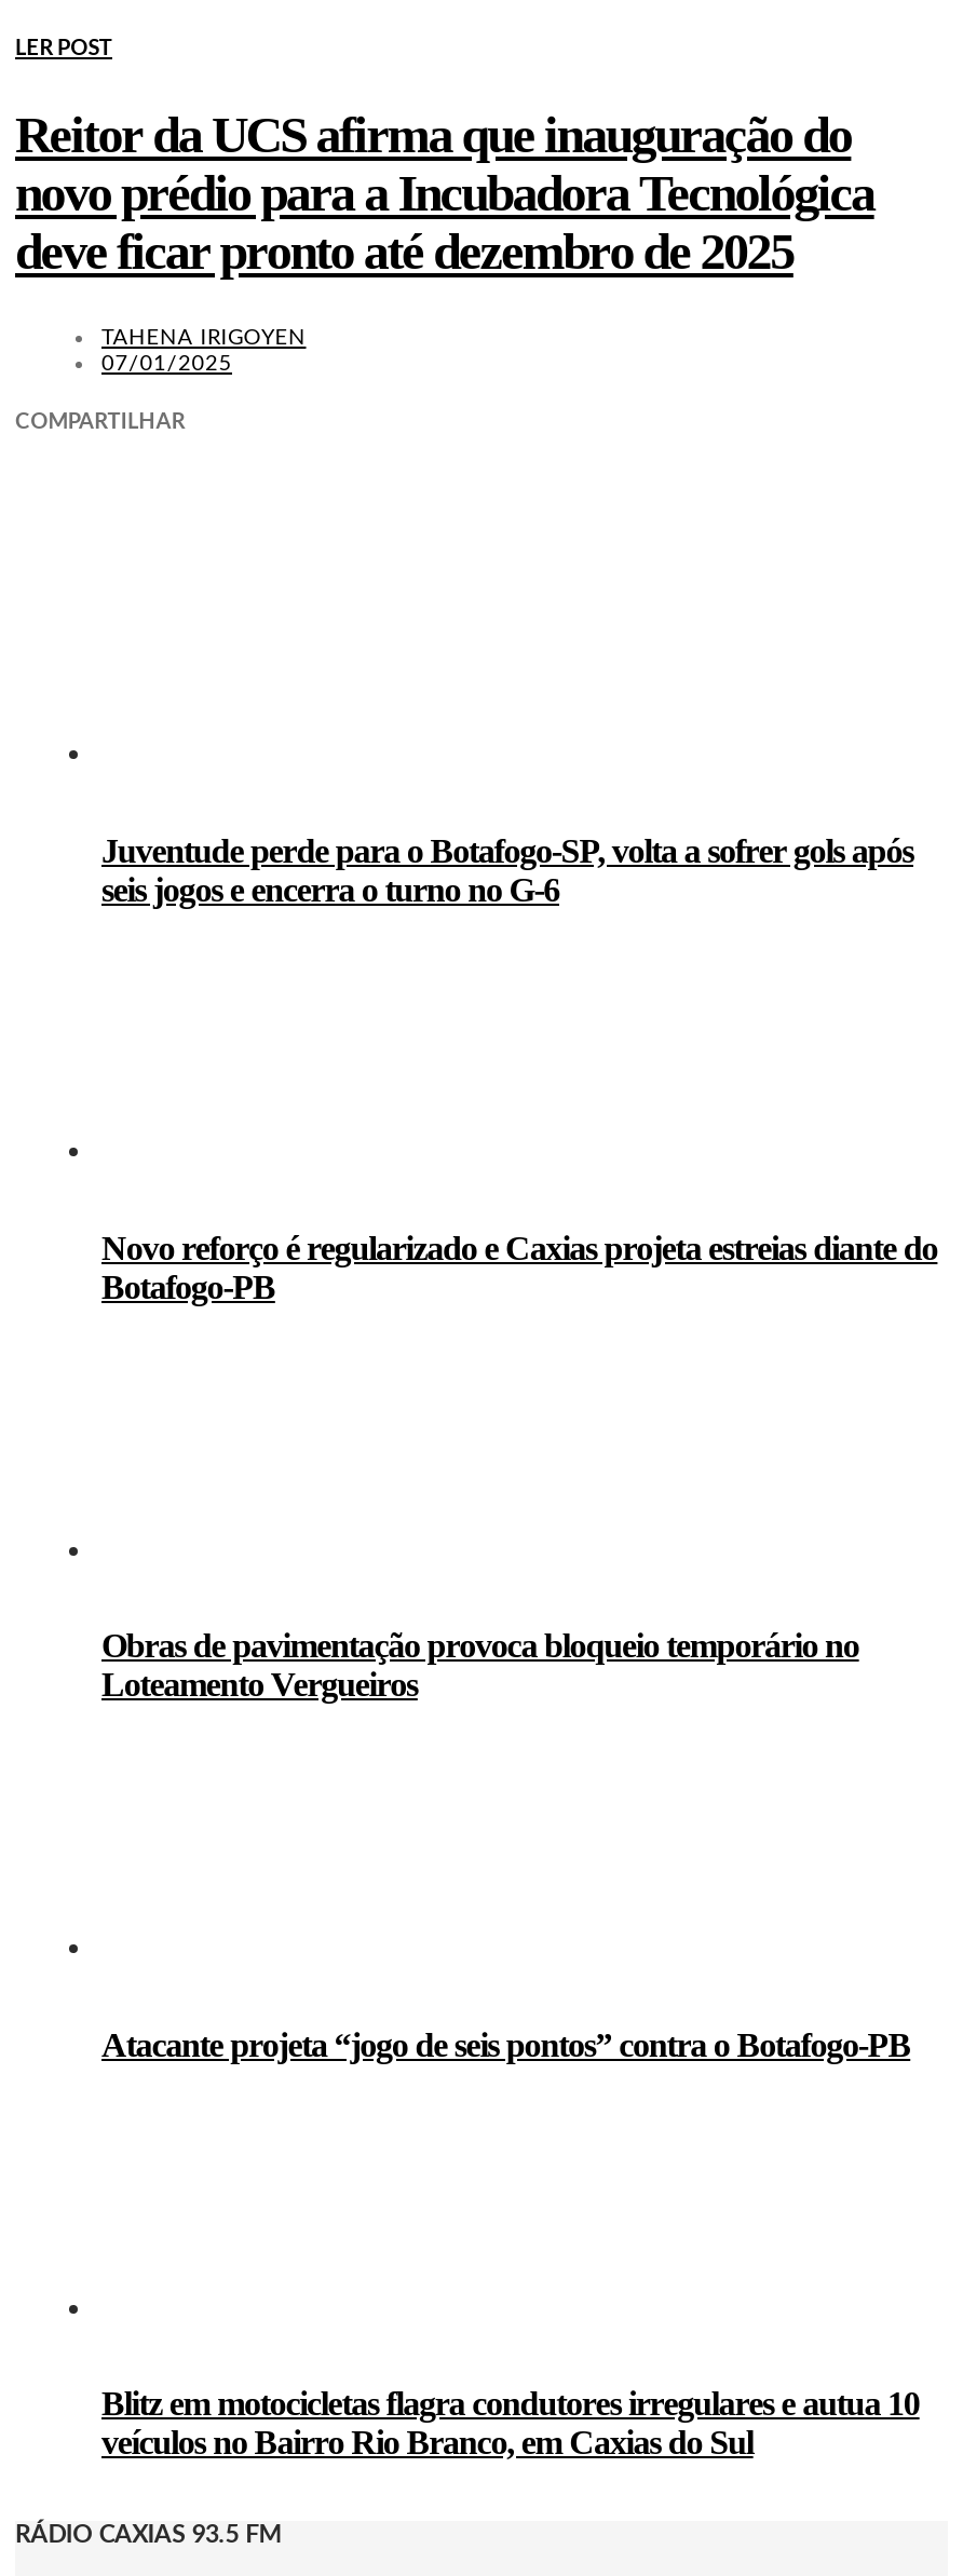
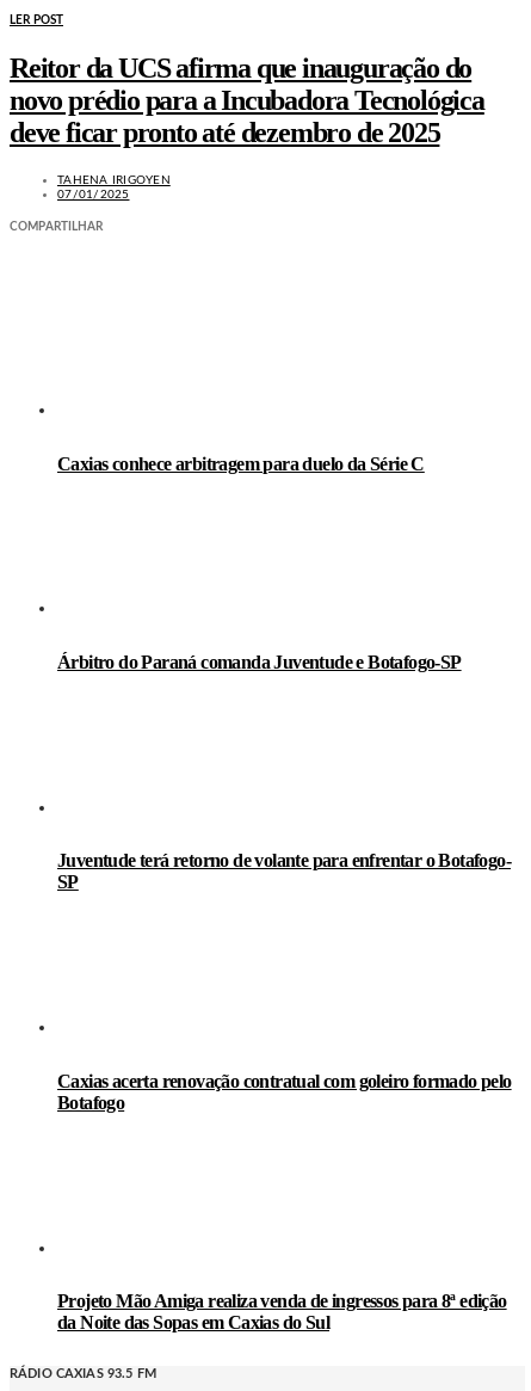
[101,831,913,907] Juventude perde para o Botafogo-SP, volta a sofrer gols após | seis jogos e encerra o turno no G-6 -> [57,453,425,473] Caxias conhece arbitragem para duelo da Série C
[101,1229,938,1305] Novo reforço é regularizado e Caxias projeta estreias diante do | Botafogo-PB -> [57,652,461,672] Árbitro do Paraná comanda Juventude e Botafogo-SP
[101,1628,859,1703] Obras de pavimentação provoca bloqueio temporário no | Loteamento Vergueiros -> [57,851,511,892] Juventude terá retorno de volante para enfrentar o Botafogo- | SP
[101,2026,910,2063] Atacante projeta “jogo de seis pontos” contra o Botafogo-PB -> [57,1071,511,1113] Caxias acerta renovação contratual com goleiro formado pelo | Botafogo
[101,2385,919,2461] Blitz em motocicletas flagra condutores irregulares e autua 10 | veículos no Bairro Rio Branco, em Caxias do Sul -> [57,1291,507,1333] Projeto Mão Amiga realiza venda de ingressos para 8ª edição | da Noite das Sopas em Caxias do Sul

